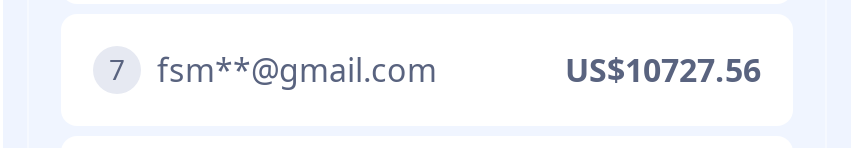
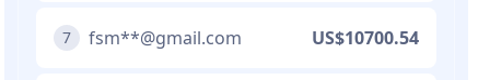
[565,48,761,92] US$10727.56 -> [312,26,419,50] US$10700.54

